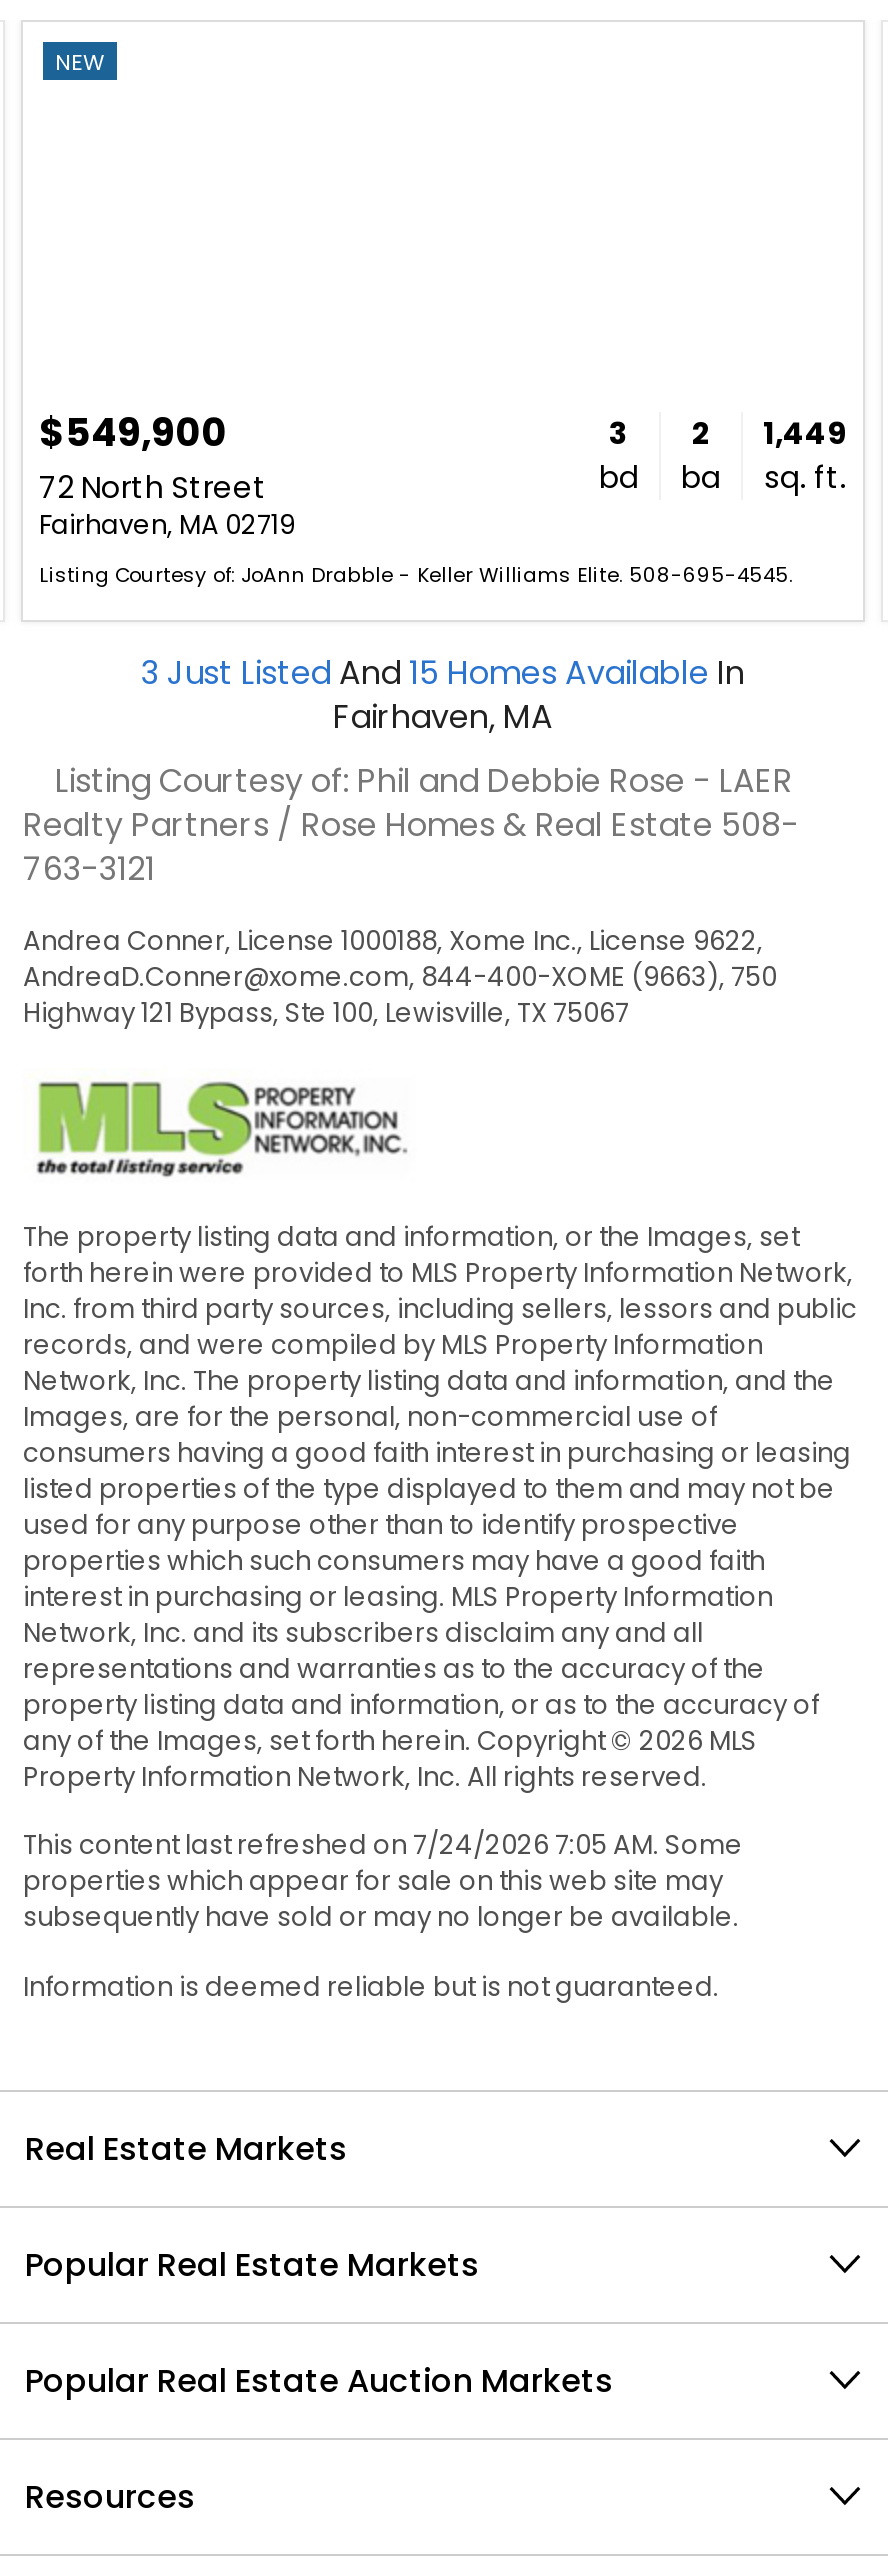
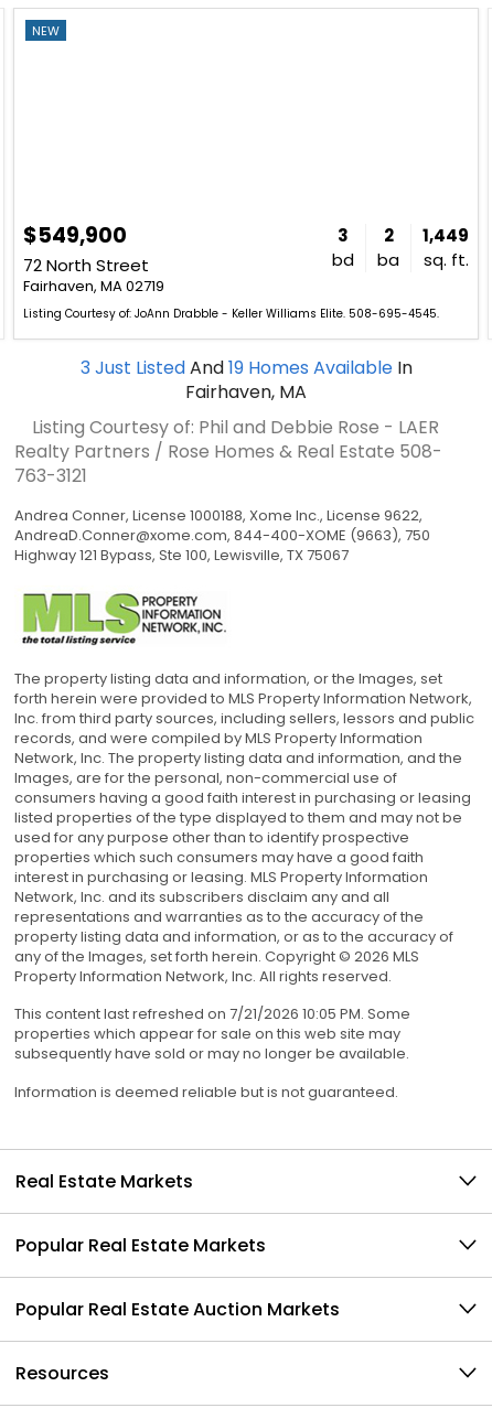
[141,650,745,696] 3 Just Listed And 15 Homes Available In -> [80,355,412,380] 3 Just Listed And 19 Homes Available In
[23,1826,743,1864] This content last refreshed on 7/24/2026 7:05 AM. Some -> [14,1004,410,1025] This content last refreshed on 7/21/2026 10:05 PM. Some

